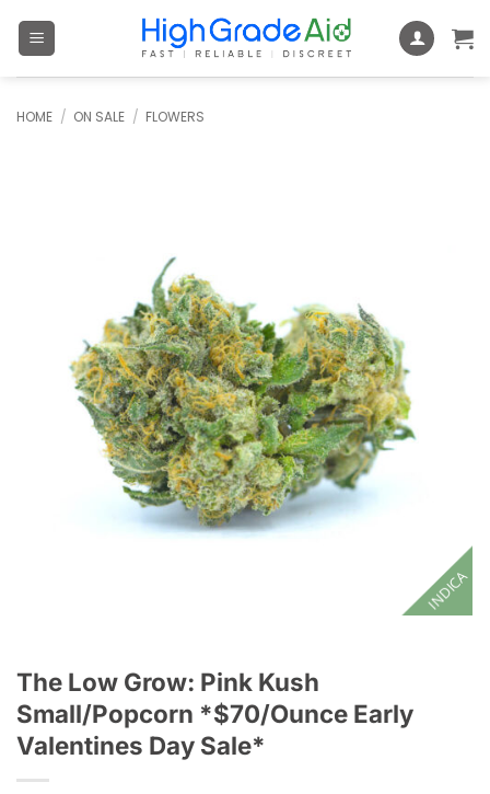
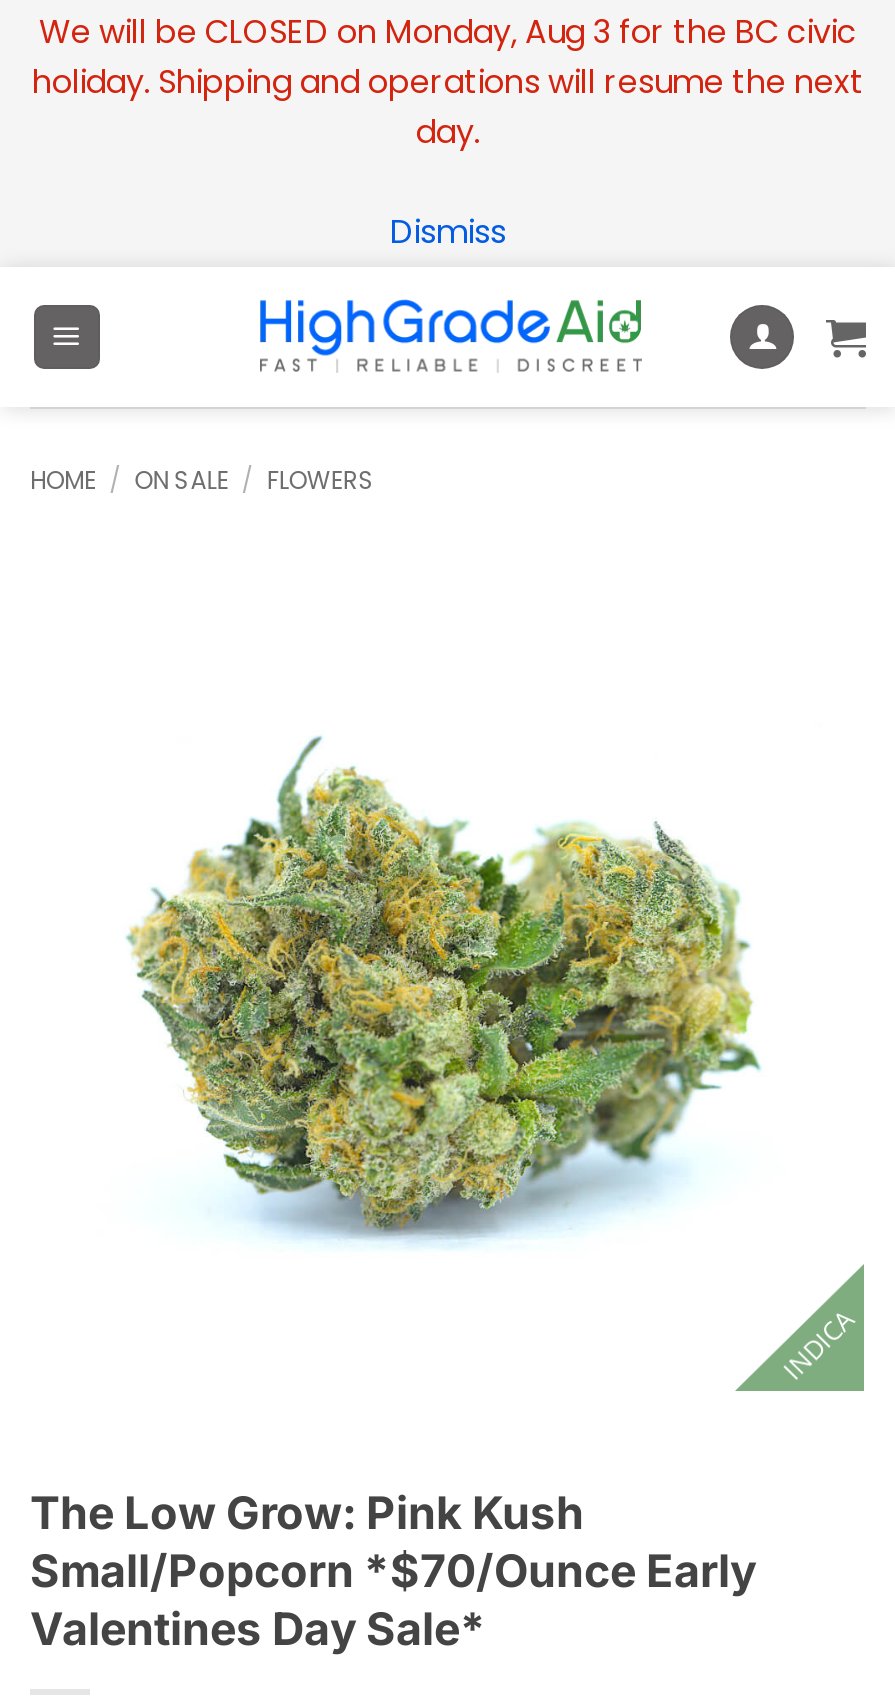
none -> [32,9,864,255] We will be CLOSED on Monday, Aug 3 for the BC civic | holiday. Shipping and operations will resume the next | day. | Dismiss

